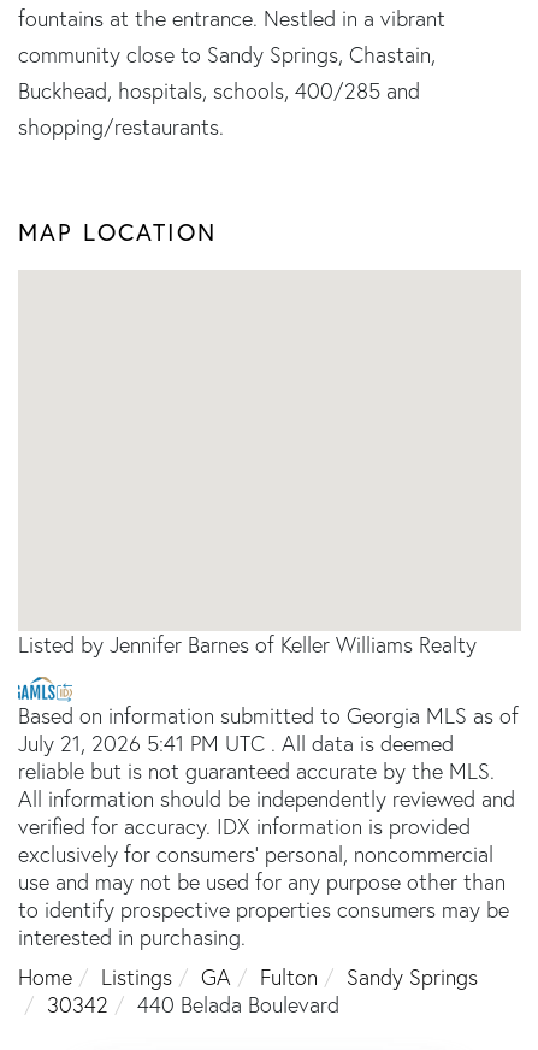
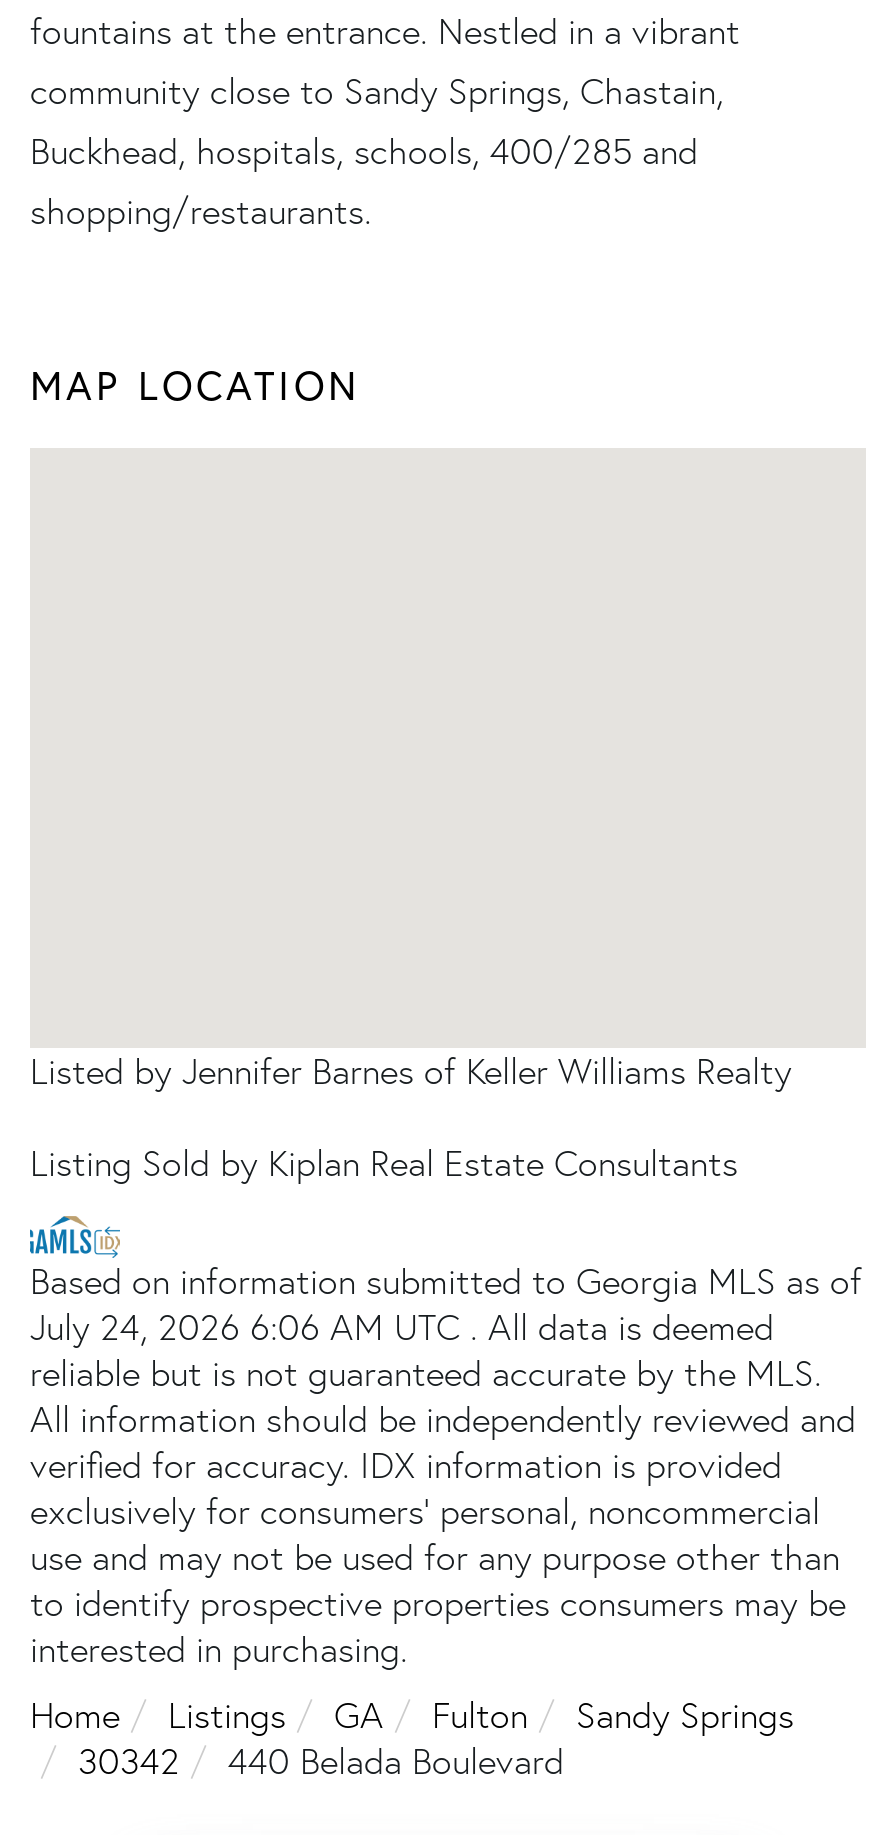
none -> [30,1139,738,1185] Listing Sold by Kiplan Real Estate Consultants
[18,729,454,757] July 21, 2026 5:41 PM UTC . All data is deemed -> [30,1303,774,1349] July 24, 2026 6:06 AM UTC . All data is deemed

